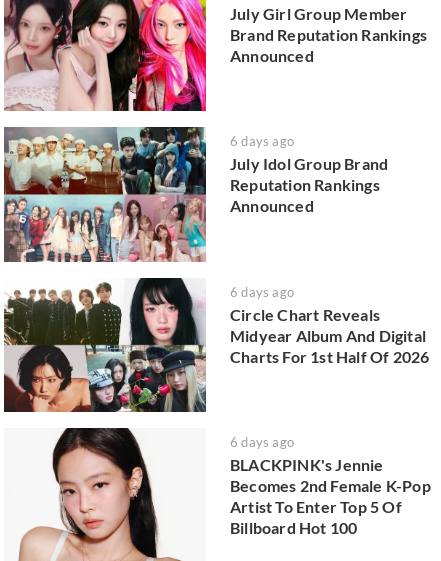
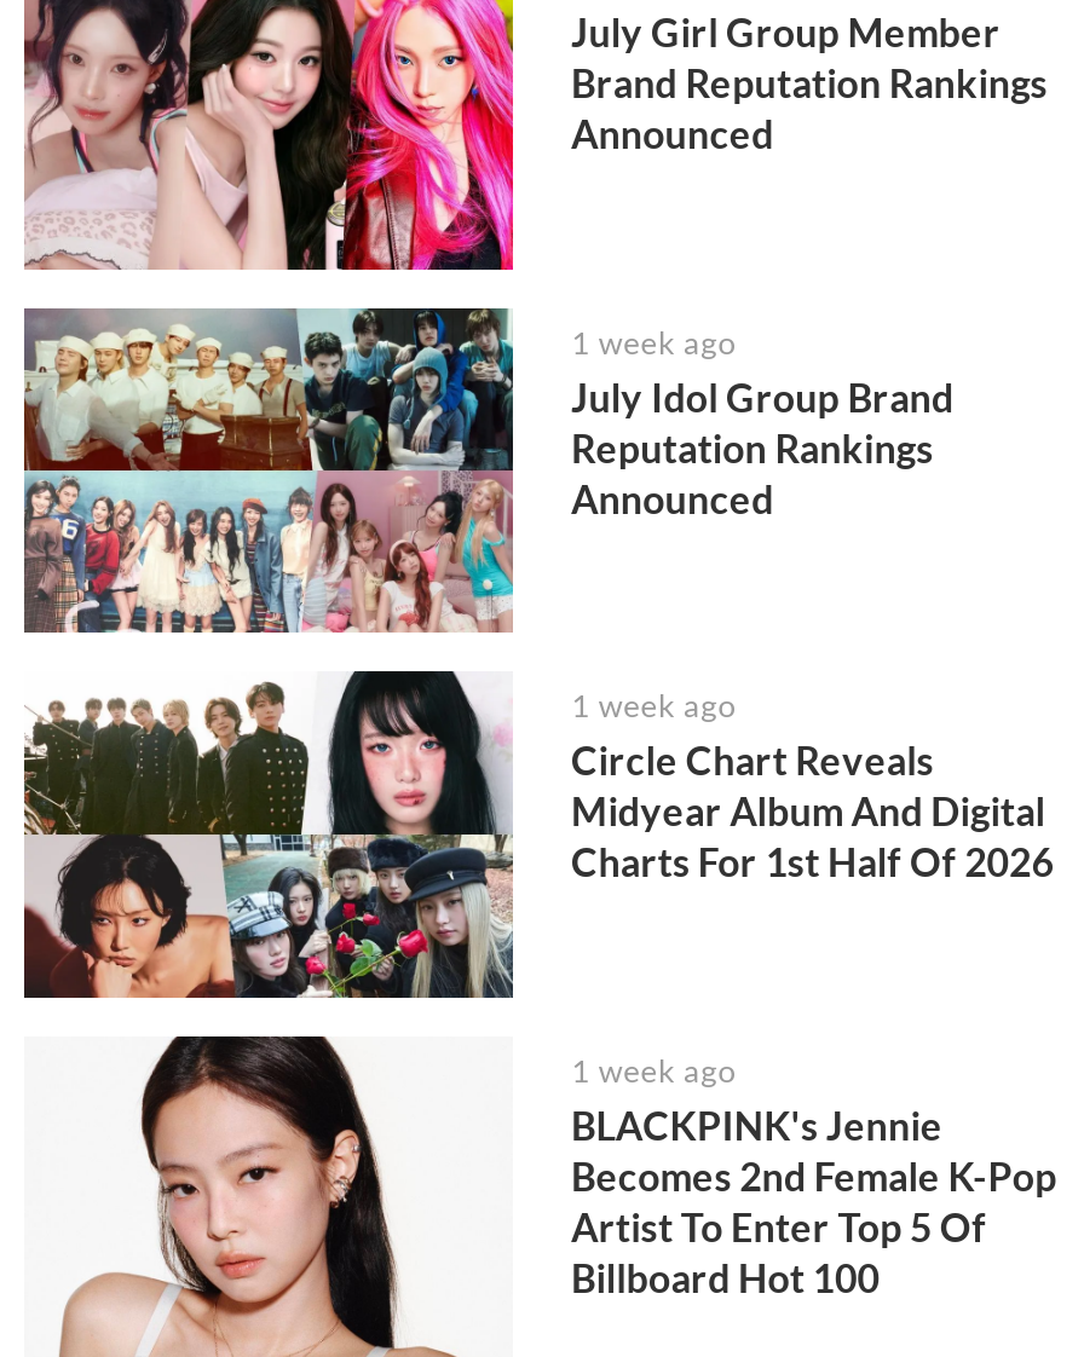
[230,133,294,149] 6 days ago -> [571,322,736,361] 1 week ago
[230,284,294,300] 6 days ago -> [571,686,736,725] 1 week ago
[230,434,294,450] 6 days ago -> [571,1050,736,1089] 1 week ago

